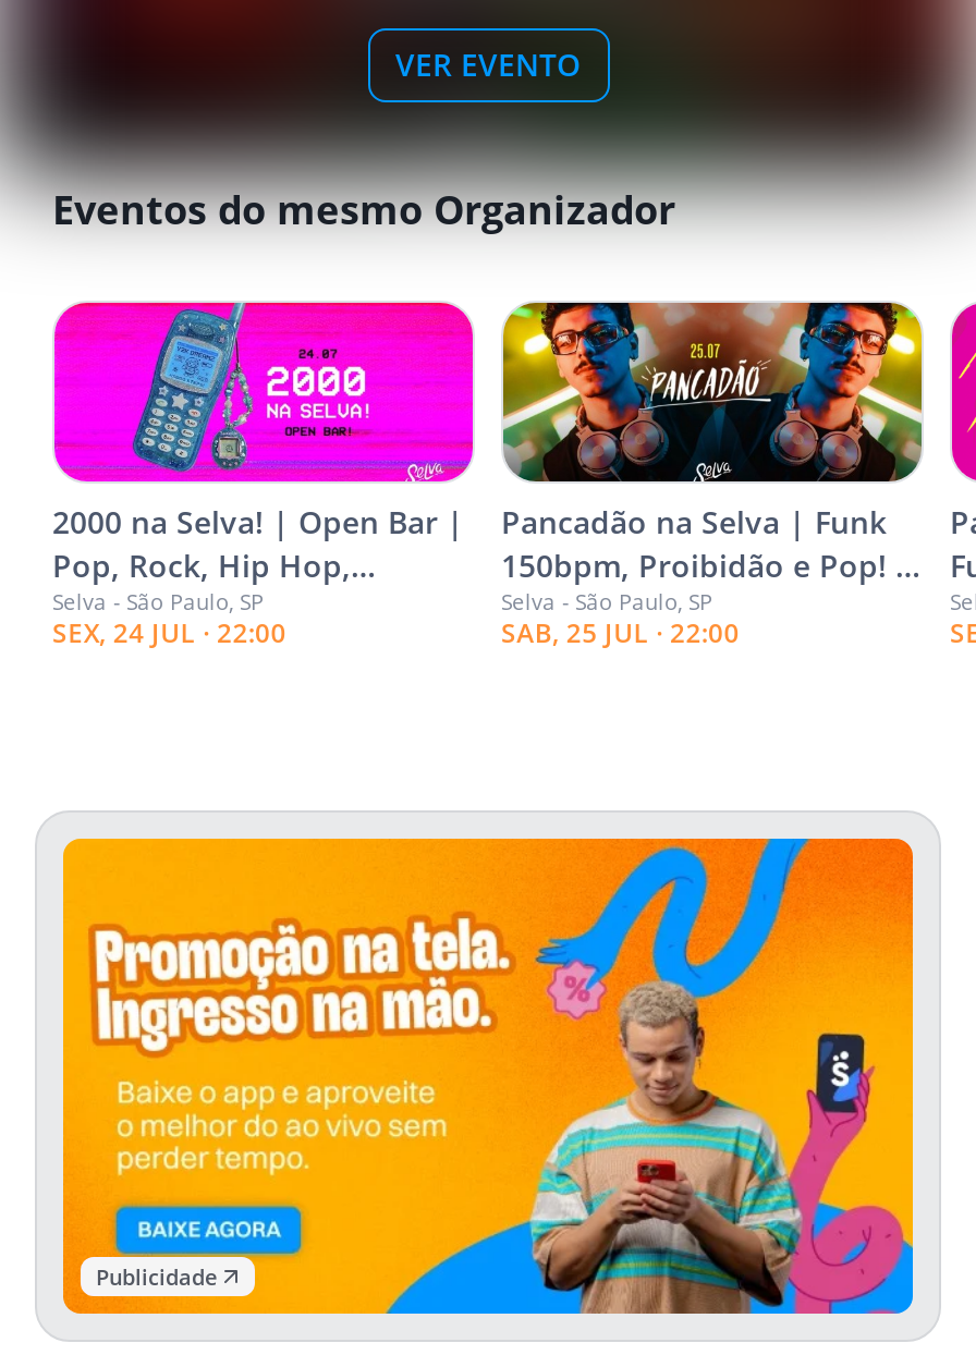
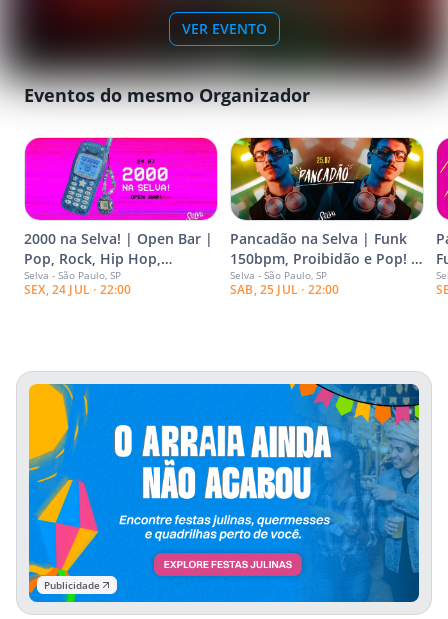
[61,837,915,1316] [image] -> [28,383,420,603] [image]

